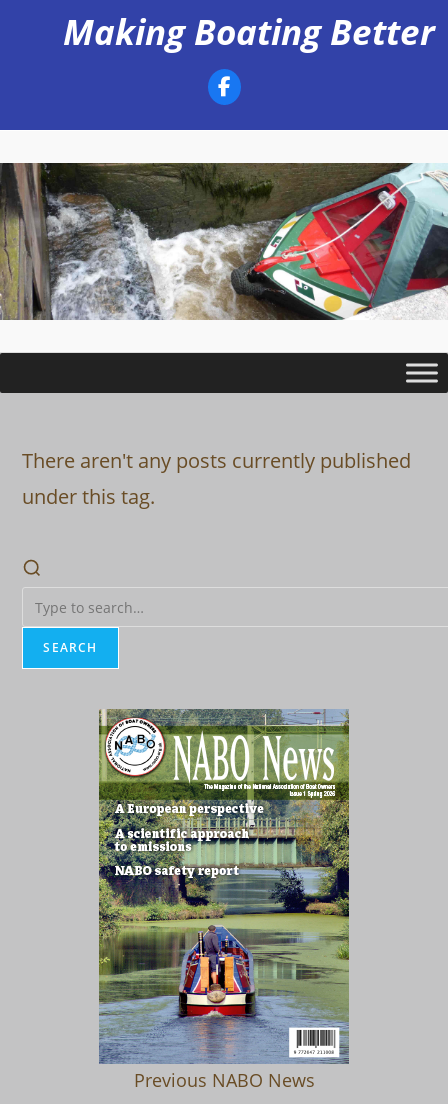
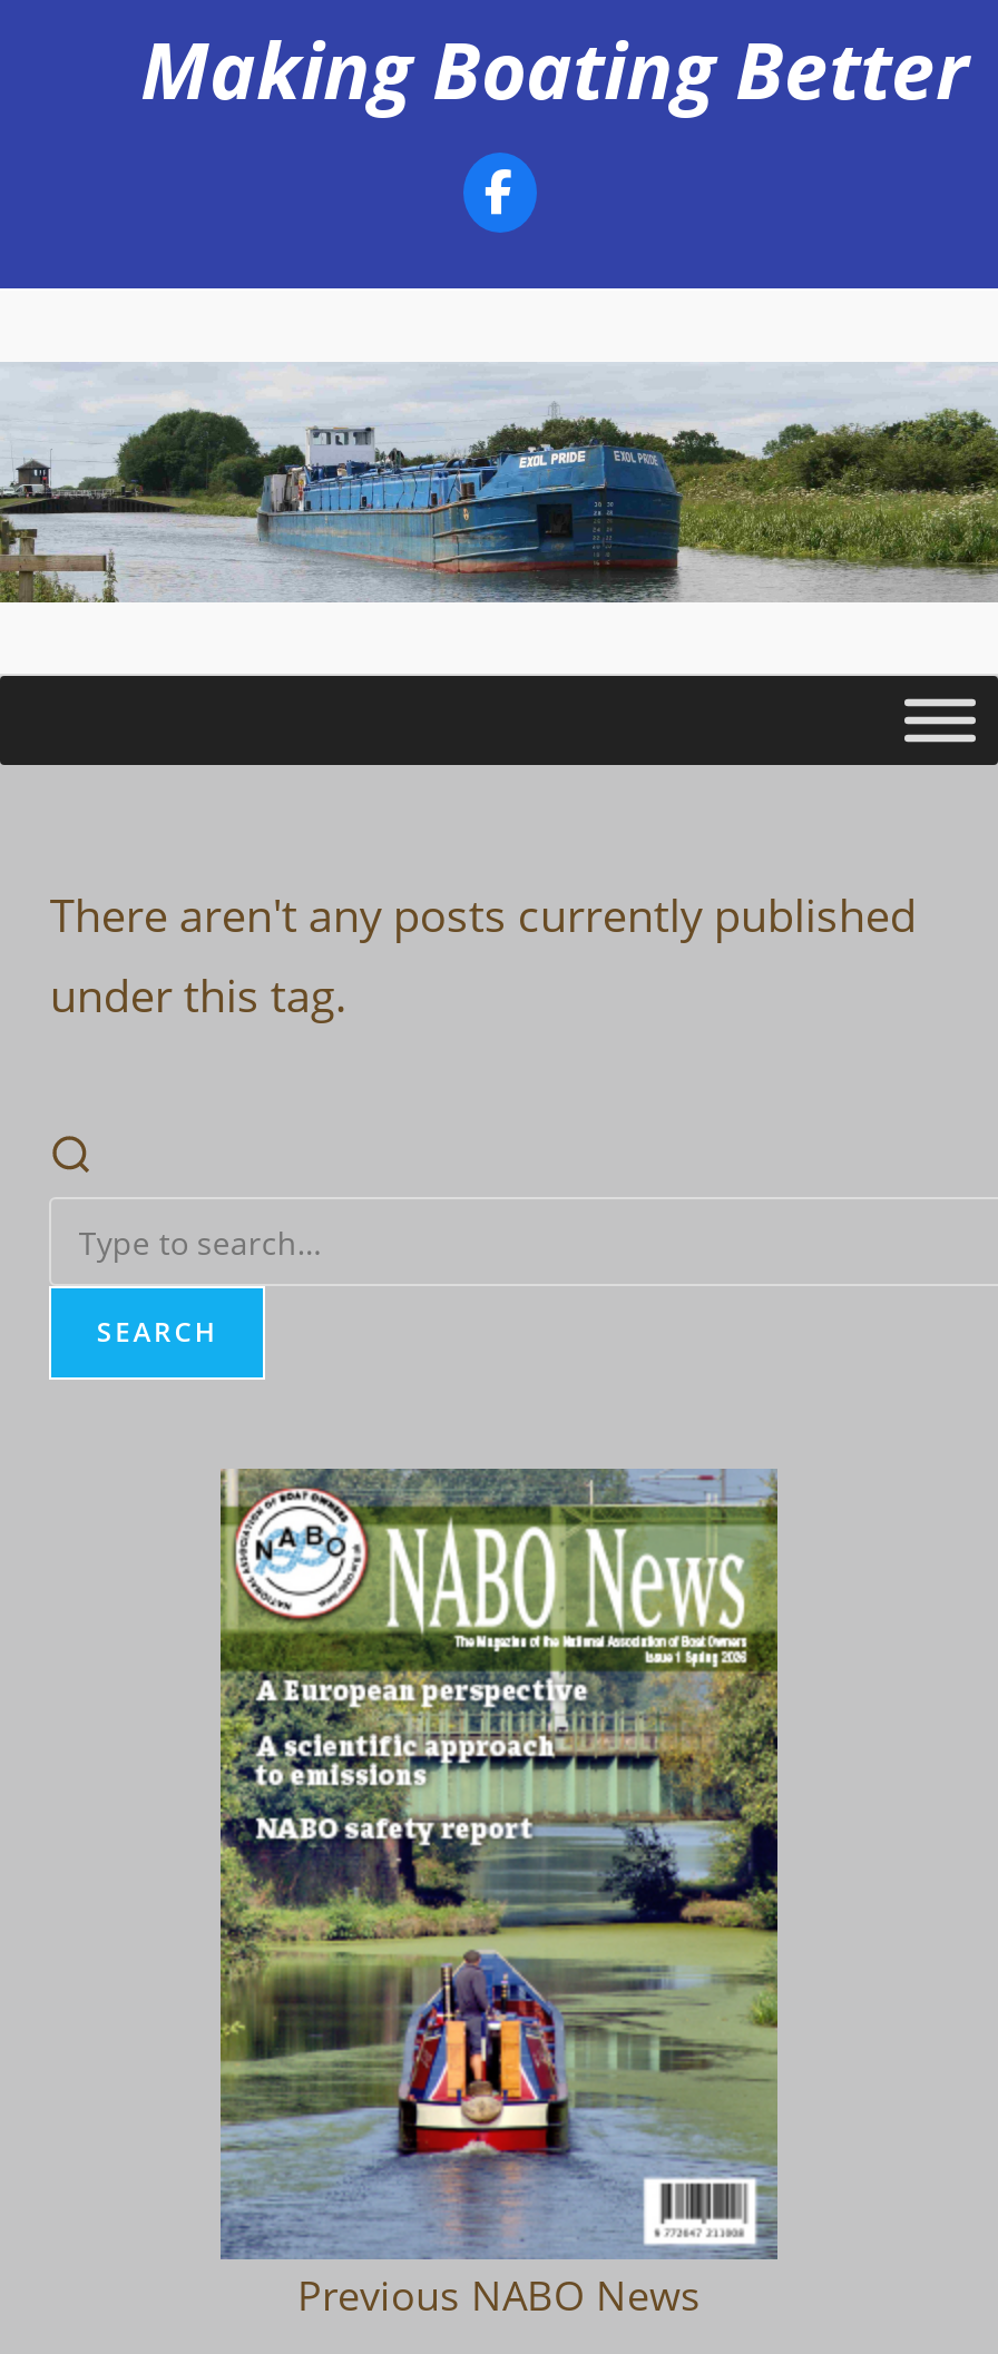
[3,162,445,320] [image] -> [7,362,991,605] [image]

